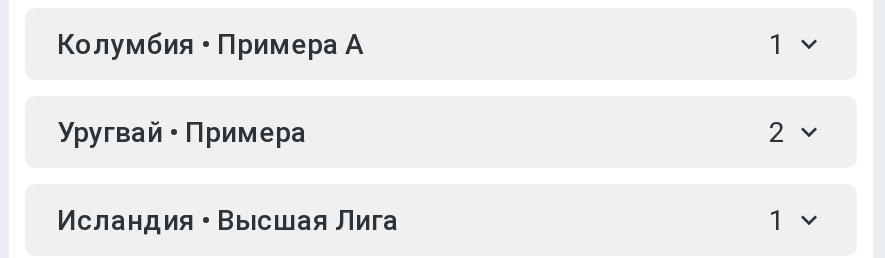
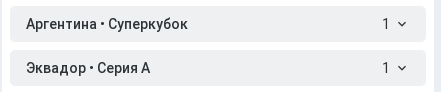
[57,28,363,60] Колумбия • Примера A -> [26,16,188,32] Аргентина • Суперкубок
[57,116,785,236] Уругвай • Примера | 2 | Исландия • Высшая Лига -> [26,60,150,76] Эквадор • Серия A

